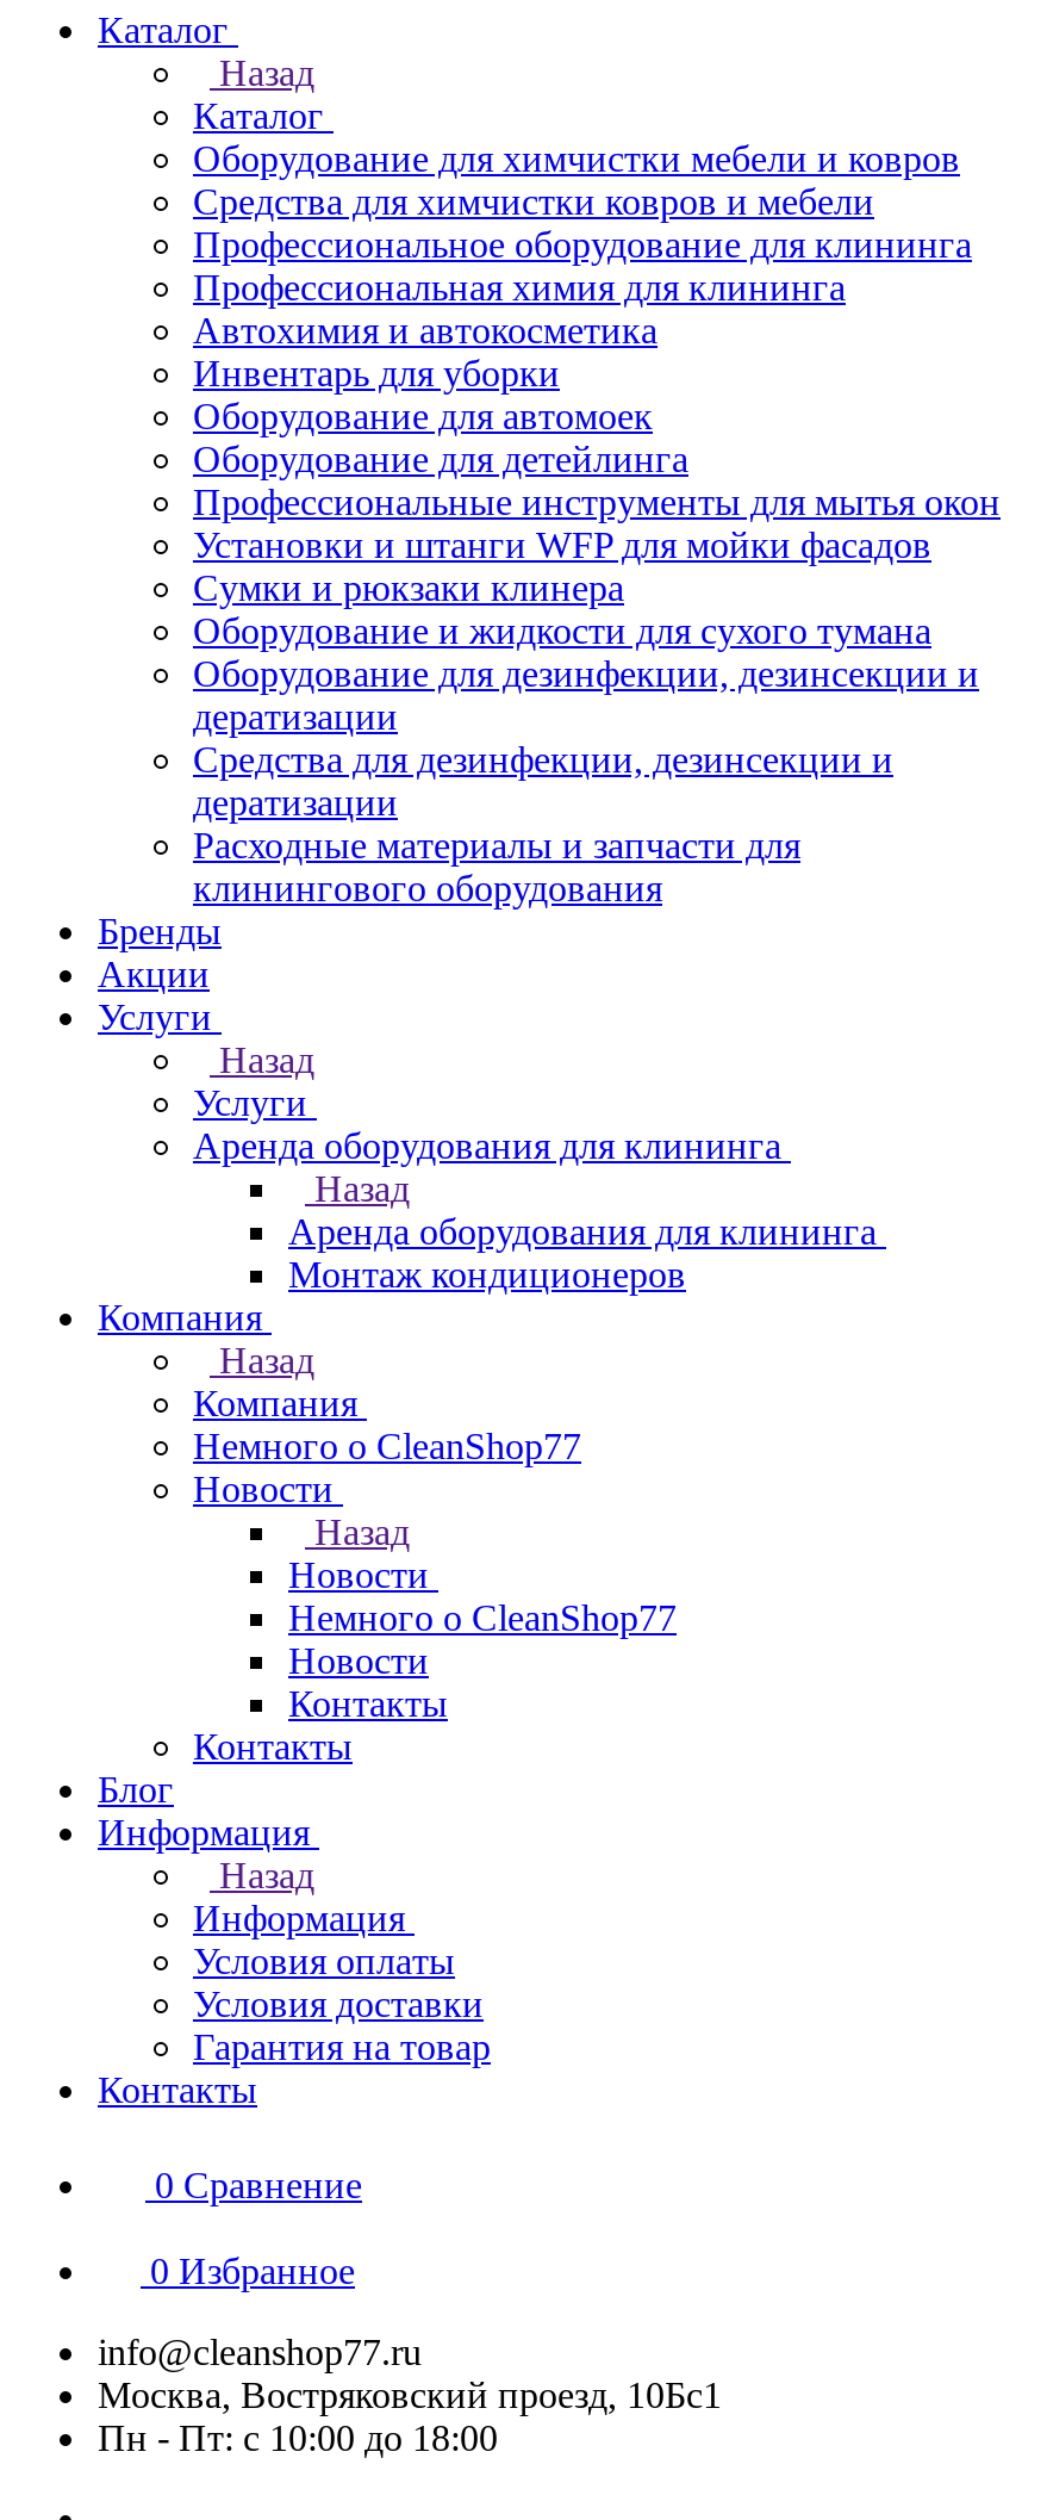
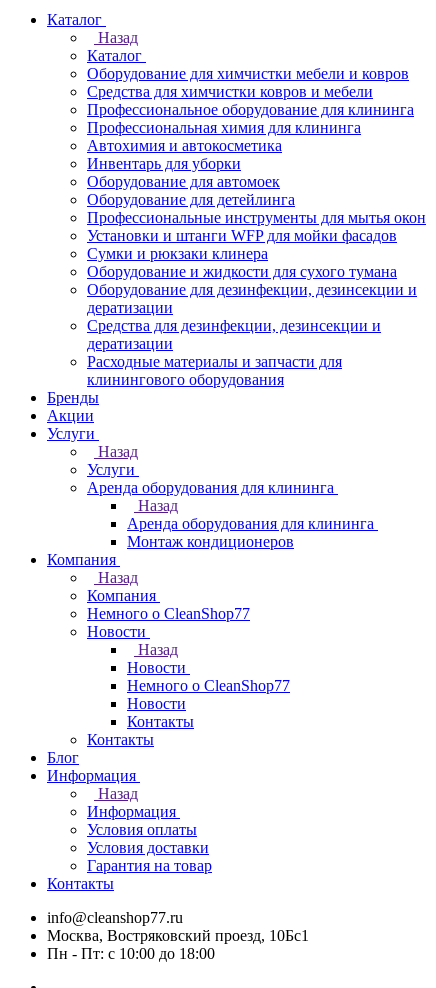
[150,2165,362,2291] 0 Сравнение | 0 Избранное -> none

